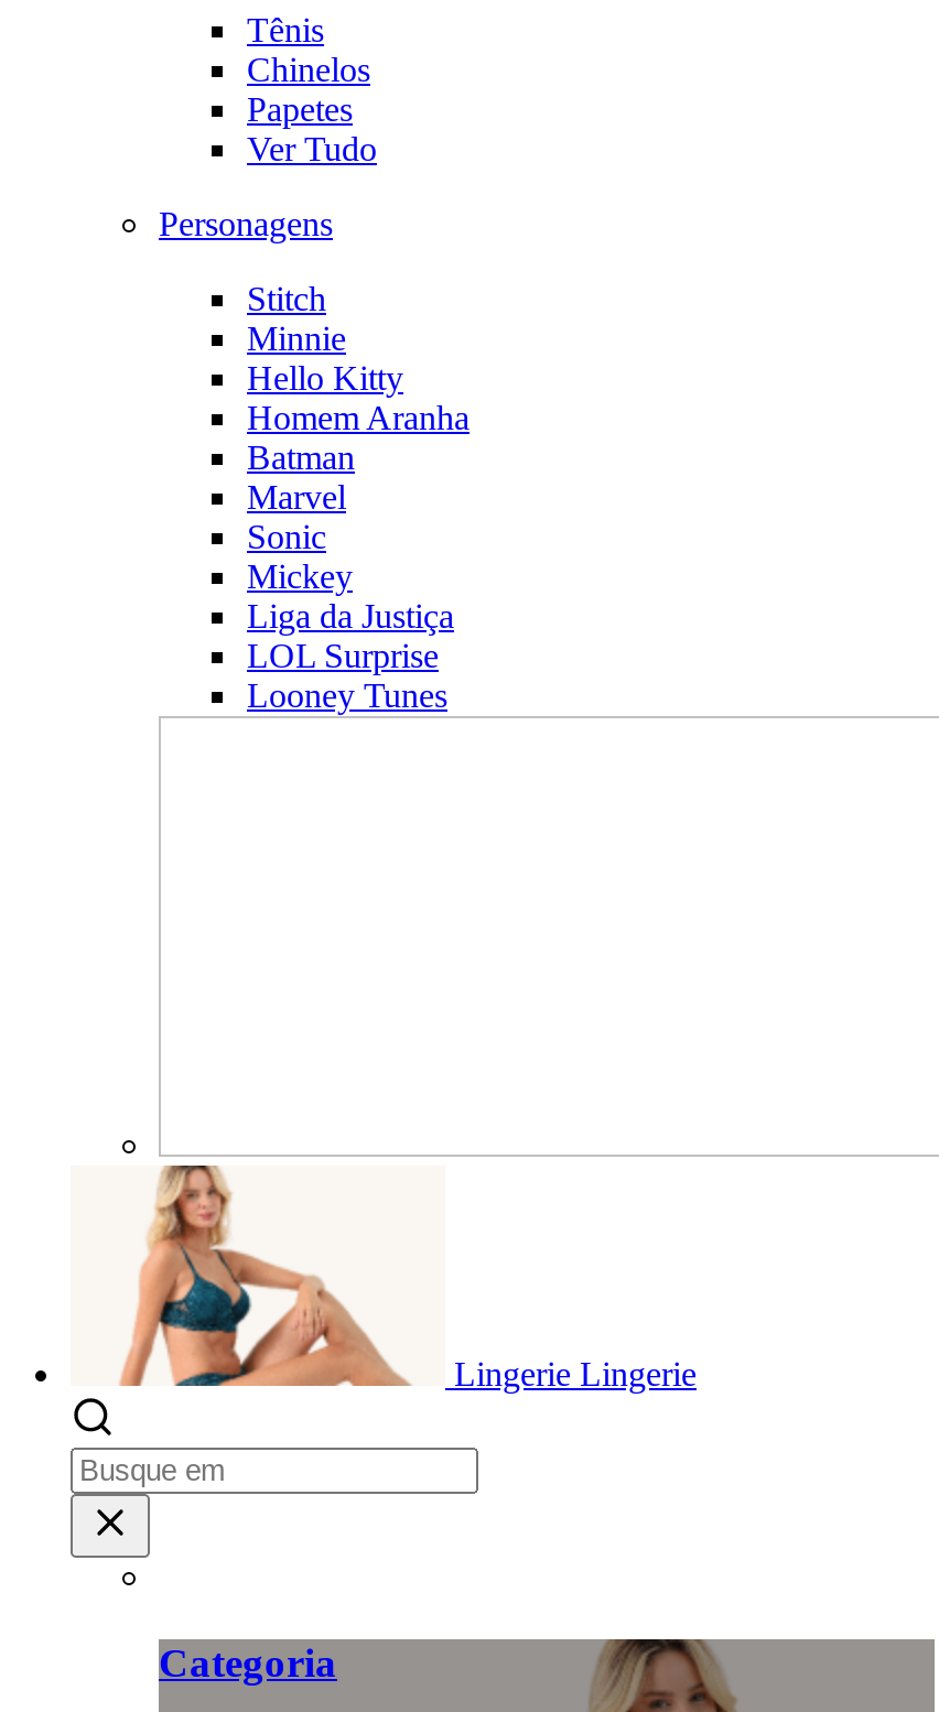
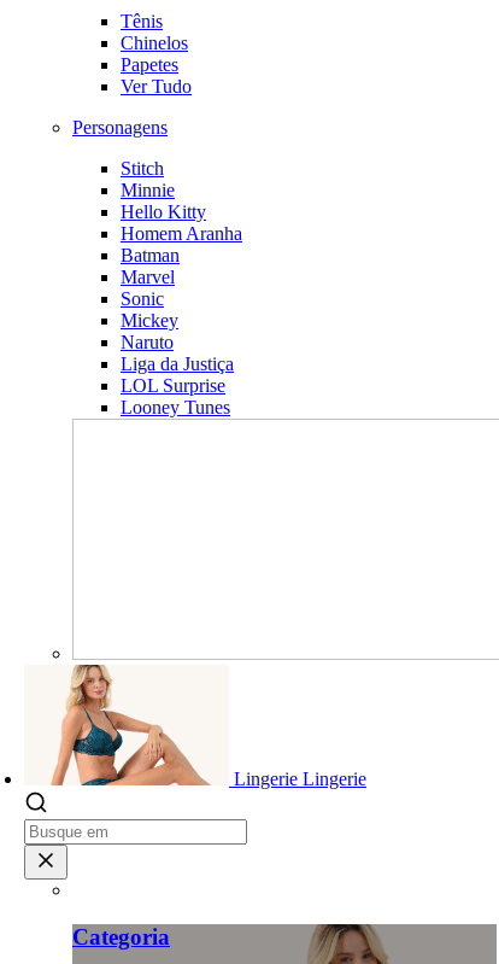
none -> [121,332,174,353] Naruto

